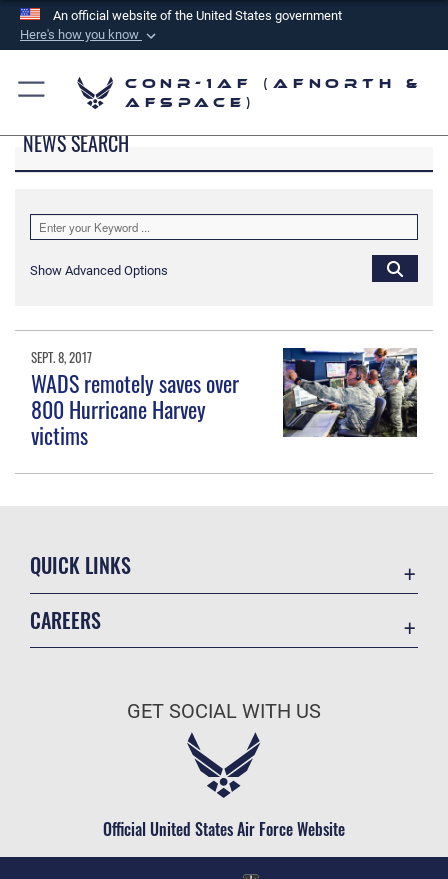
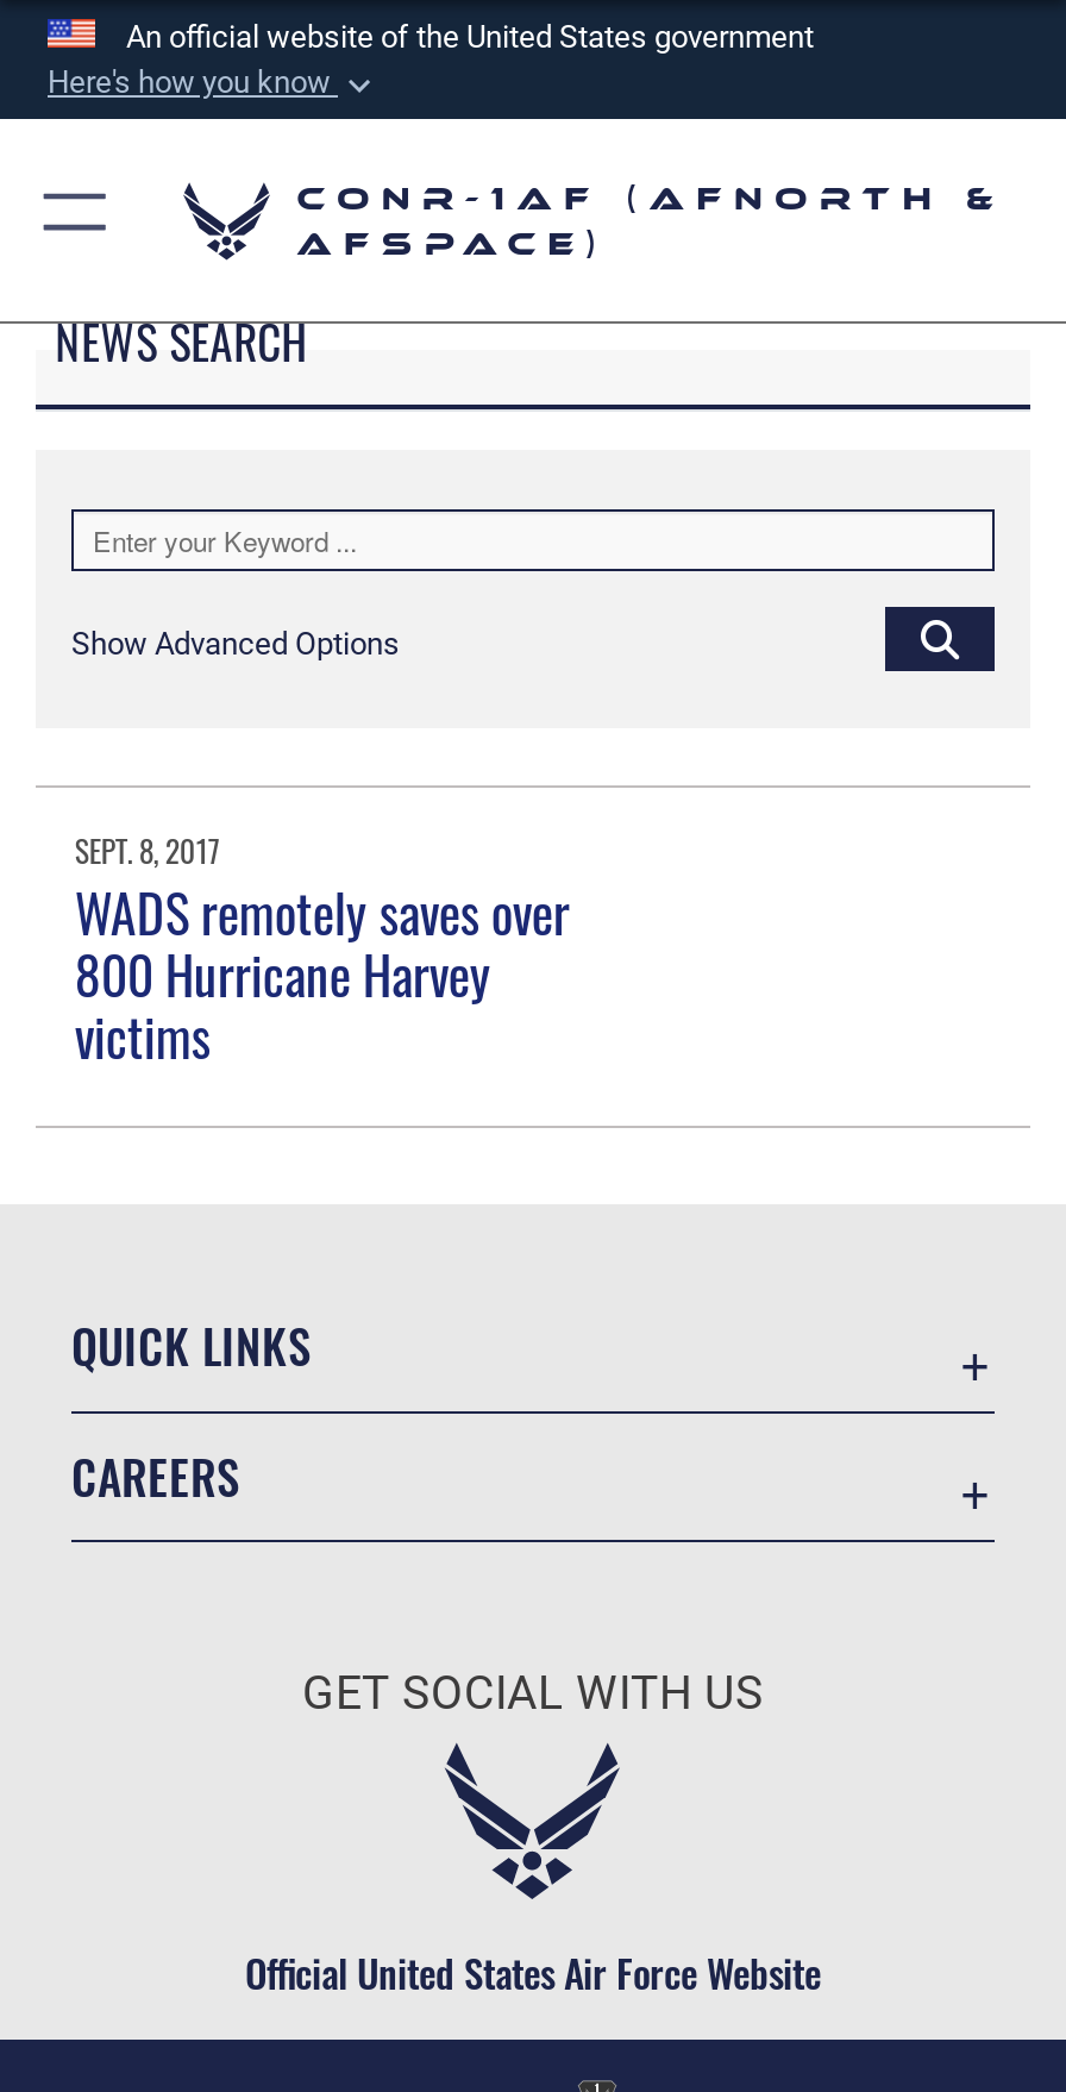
[282,347,418,438] [image] -> none

